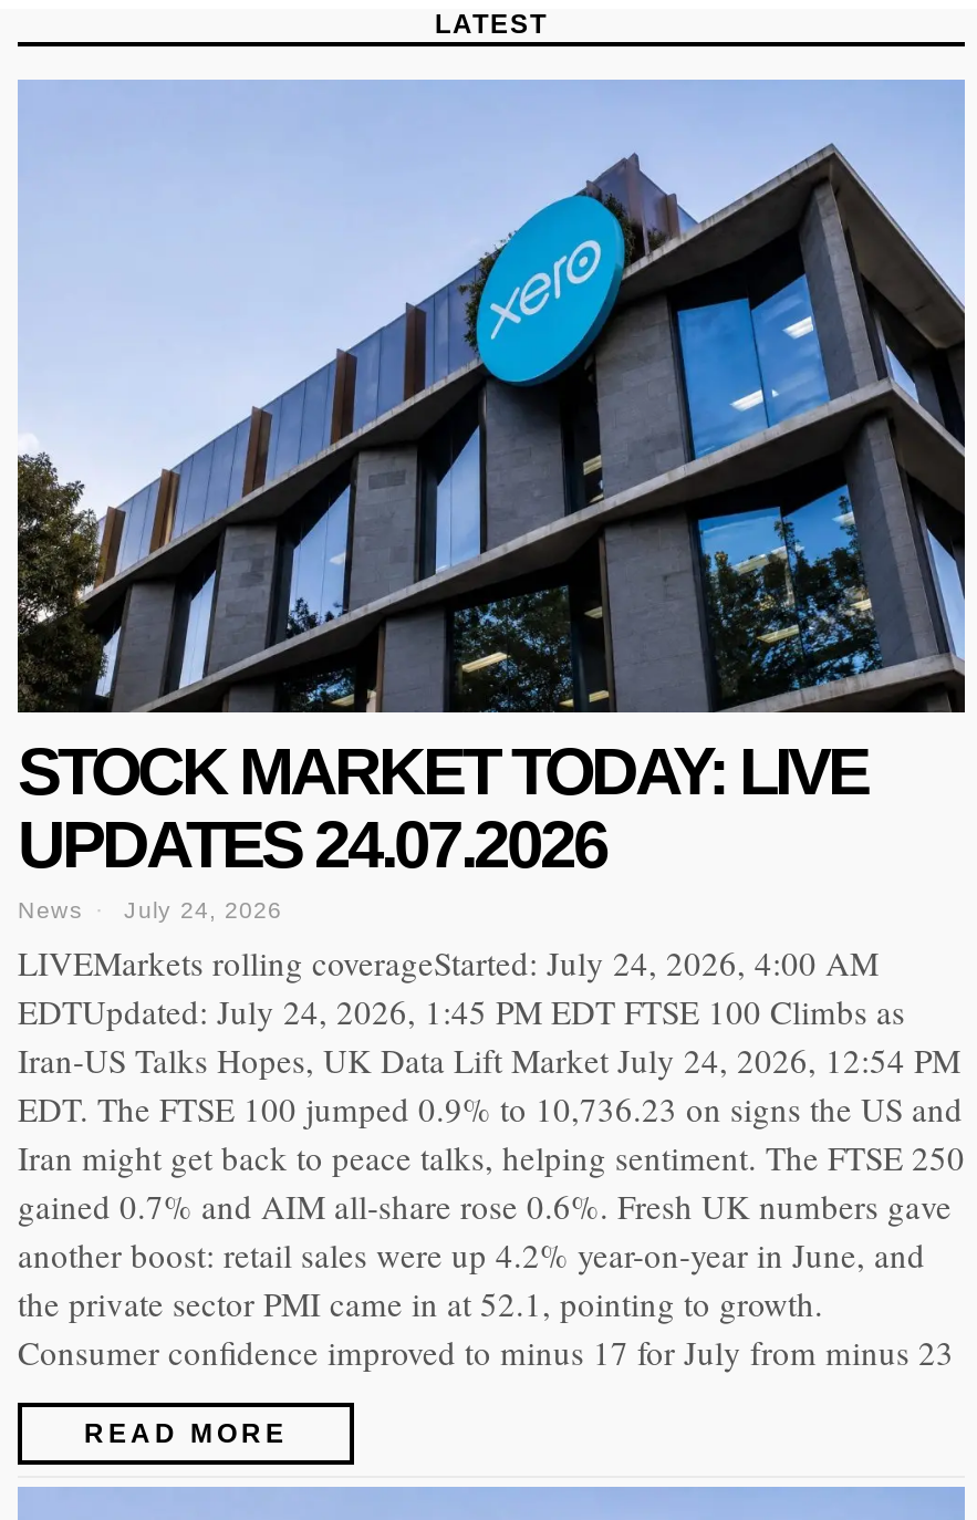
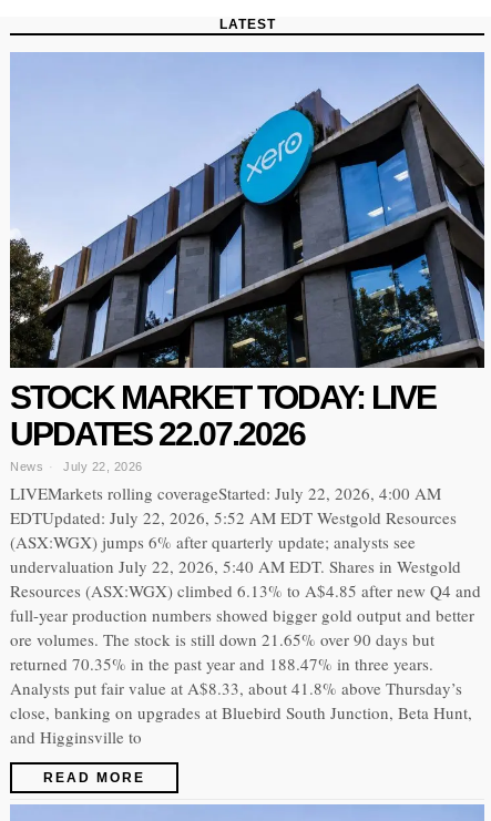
[18,807,606,880] UPDATES 24.07.2026 -> [10,416,305,452] UPDATES 22.07.2026
[18,895,965,1373] July 24, 2026 | LIVEMarkets rolling coverageStarted: July 24, 2026, 4:00 AM | EDTUpdated: July 24, 2026, 1:45 PM EDT FTSE 100 Climbs as | Iran-US Talks Hopes, UK Data Lift Market July 24, 2026, 12:54 PM | EDT. The FTSE 100 jumped 0.9% to 10,736.23 on signs the US and | Iran might get back to peace talks, helping sentiment. The FTSE 250 | gained 0.7% and AIM all-share rose 0.6%. Fresh UK numbers gave | another boost: retail sales were up 4.2% year-on-year in June, and | the private sector PMI came in at 52.1, pointing to growth. | Consumer confidence improved to minus 17 for July from minus 23 -> [10,460,481,748] July 22, 2026 | LIVEMarkets rolling coverageStarted: July 22, 2026, 4:00 AM | EDTUpdated: July 22, 2026, 5:52 AM EDT Westgold Resources | (ASX:WGX) jumps 6% after quarterly update; analysts see | undervaluation July 22, 2026, 5:40 AM EDT. Shares in Westgold | Resources (ASX:WGX) climbed 6.13% to A$4.85 after new Q4 and | full-year production numbers showed bigger gold output and better | ore volumes. The stock is still down 21.65% over 90 days but | returned 70.35% in the past year and 188.47% in three years. | Analysts put fair value at A$8.33, about 41.8% above Thursday’s | close, banking on upgrades at Bluebird South Junction, Beta Hunt, | and Higginsville to

